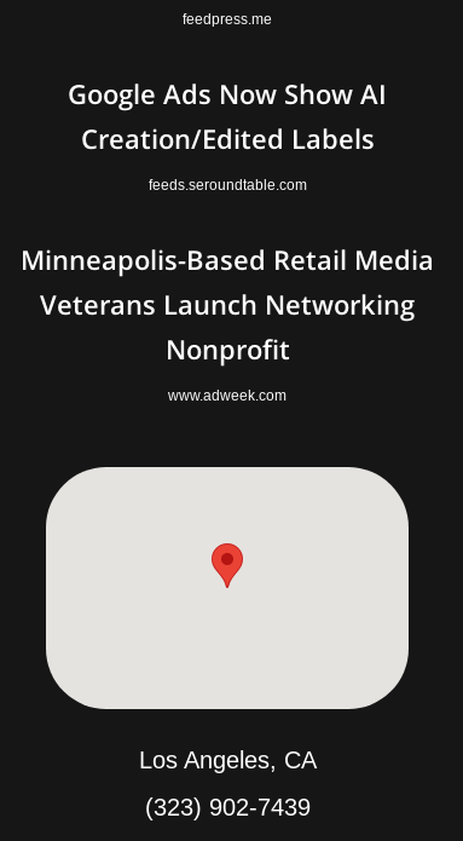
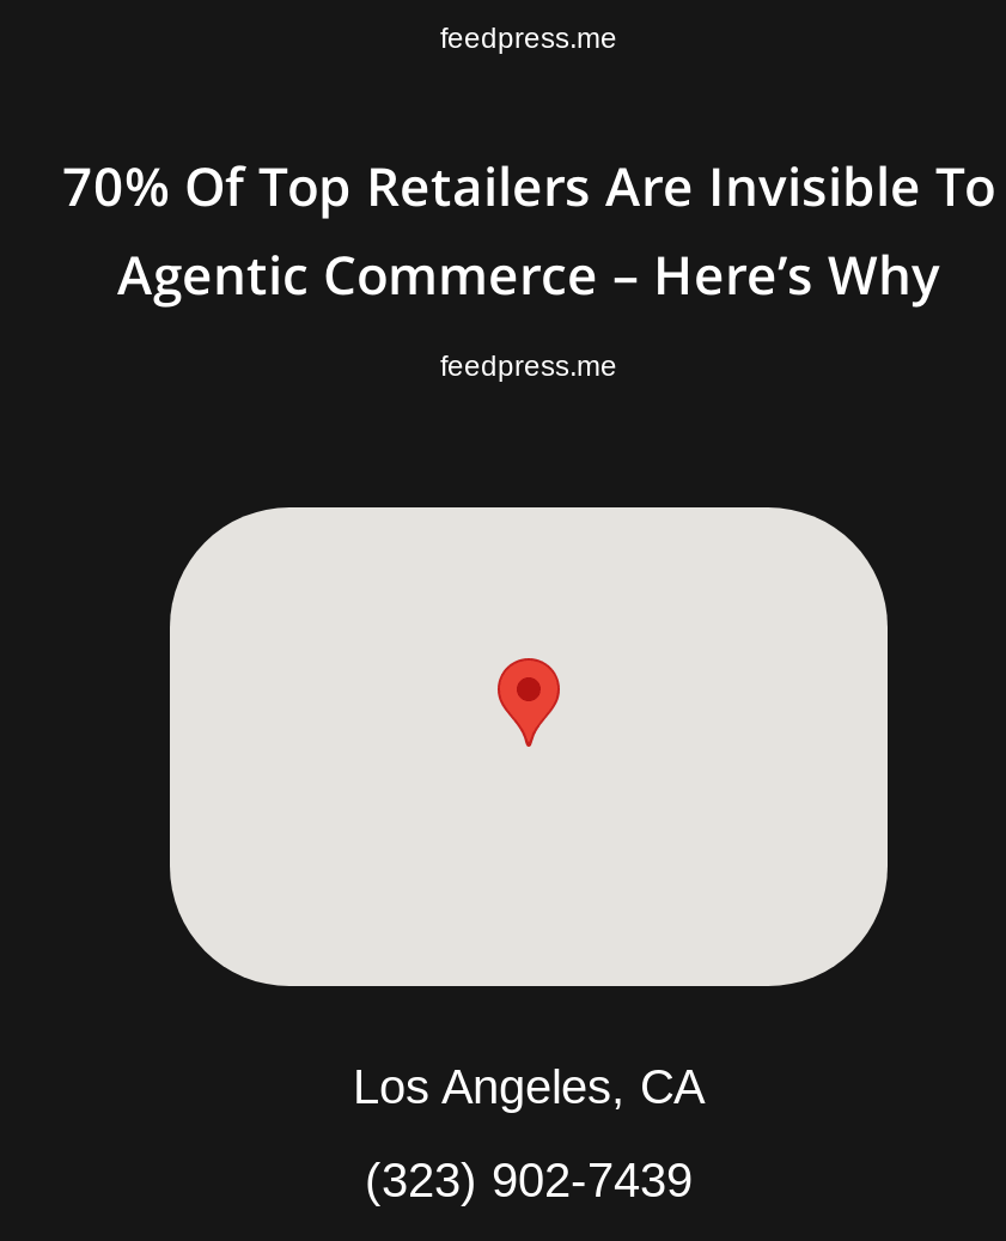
[21,75,434,405] Google Ads Now Show AI | Creation/Edited Labels | feeds.seroundtable.com | Minneapolis-Based Retail Media | Veterans Launch Networking | Nonprofit | www.adweek.com -> [62,149,995,383] 70% Of Top Retailers Are Invisible To | Agentic Commerce – Here’s Why | feedpress.me

